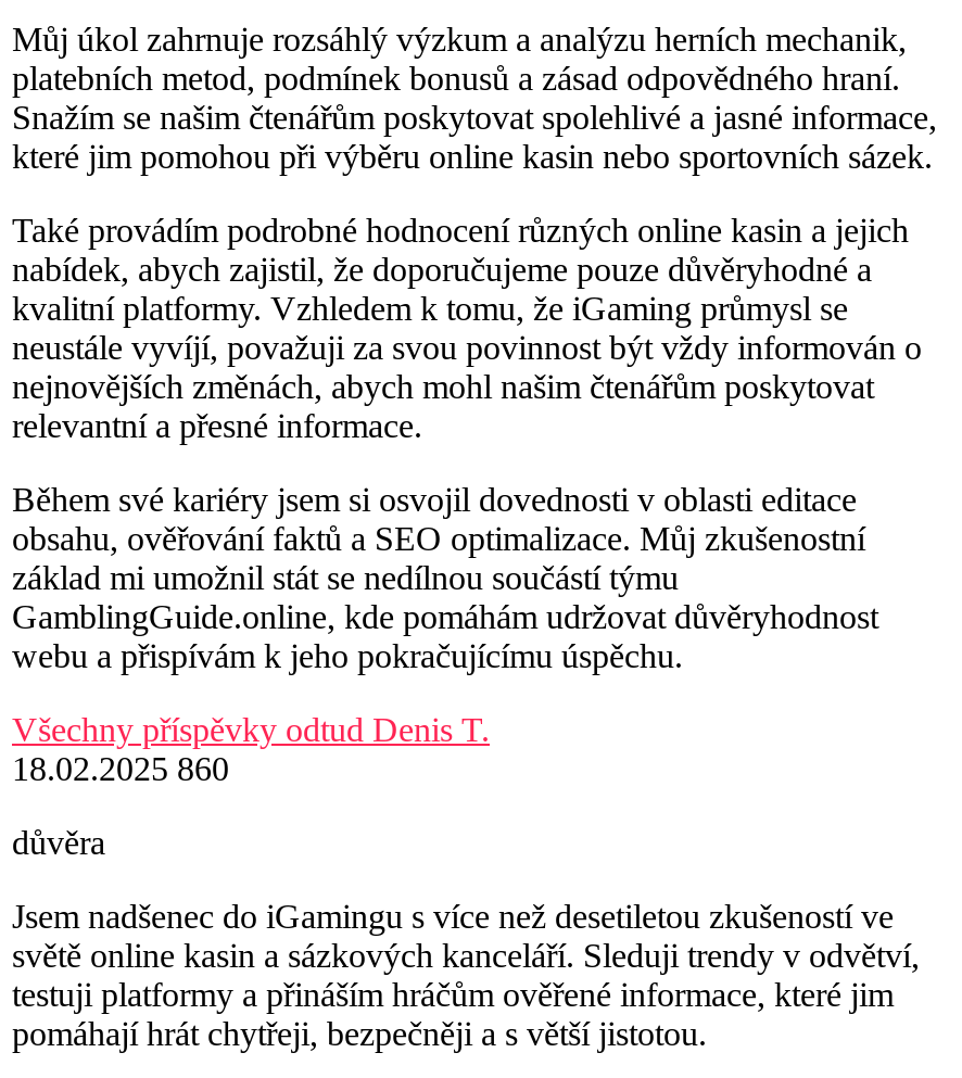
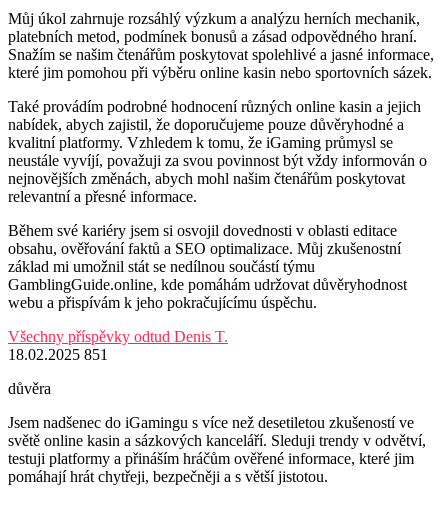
[12,749,229,786] 18.02.2025 860 -> [8,345,108,362] 18.02.2025 851

